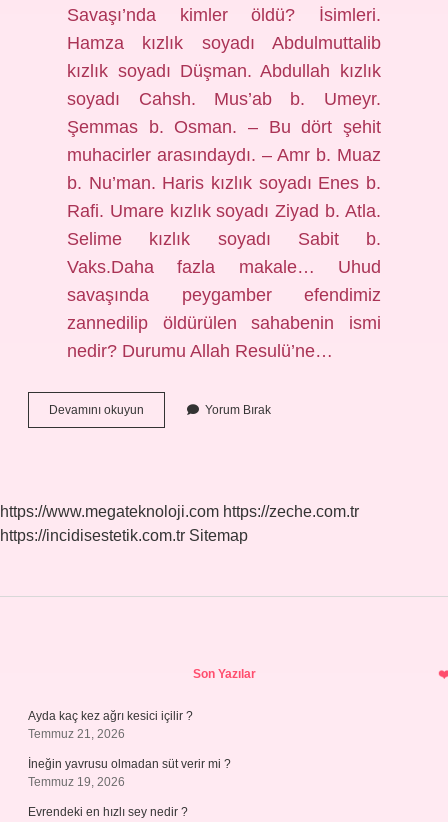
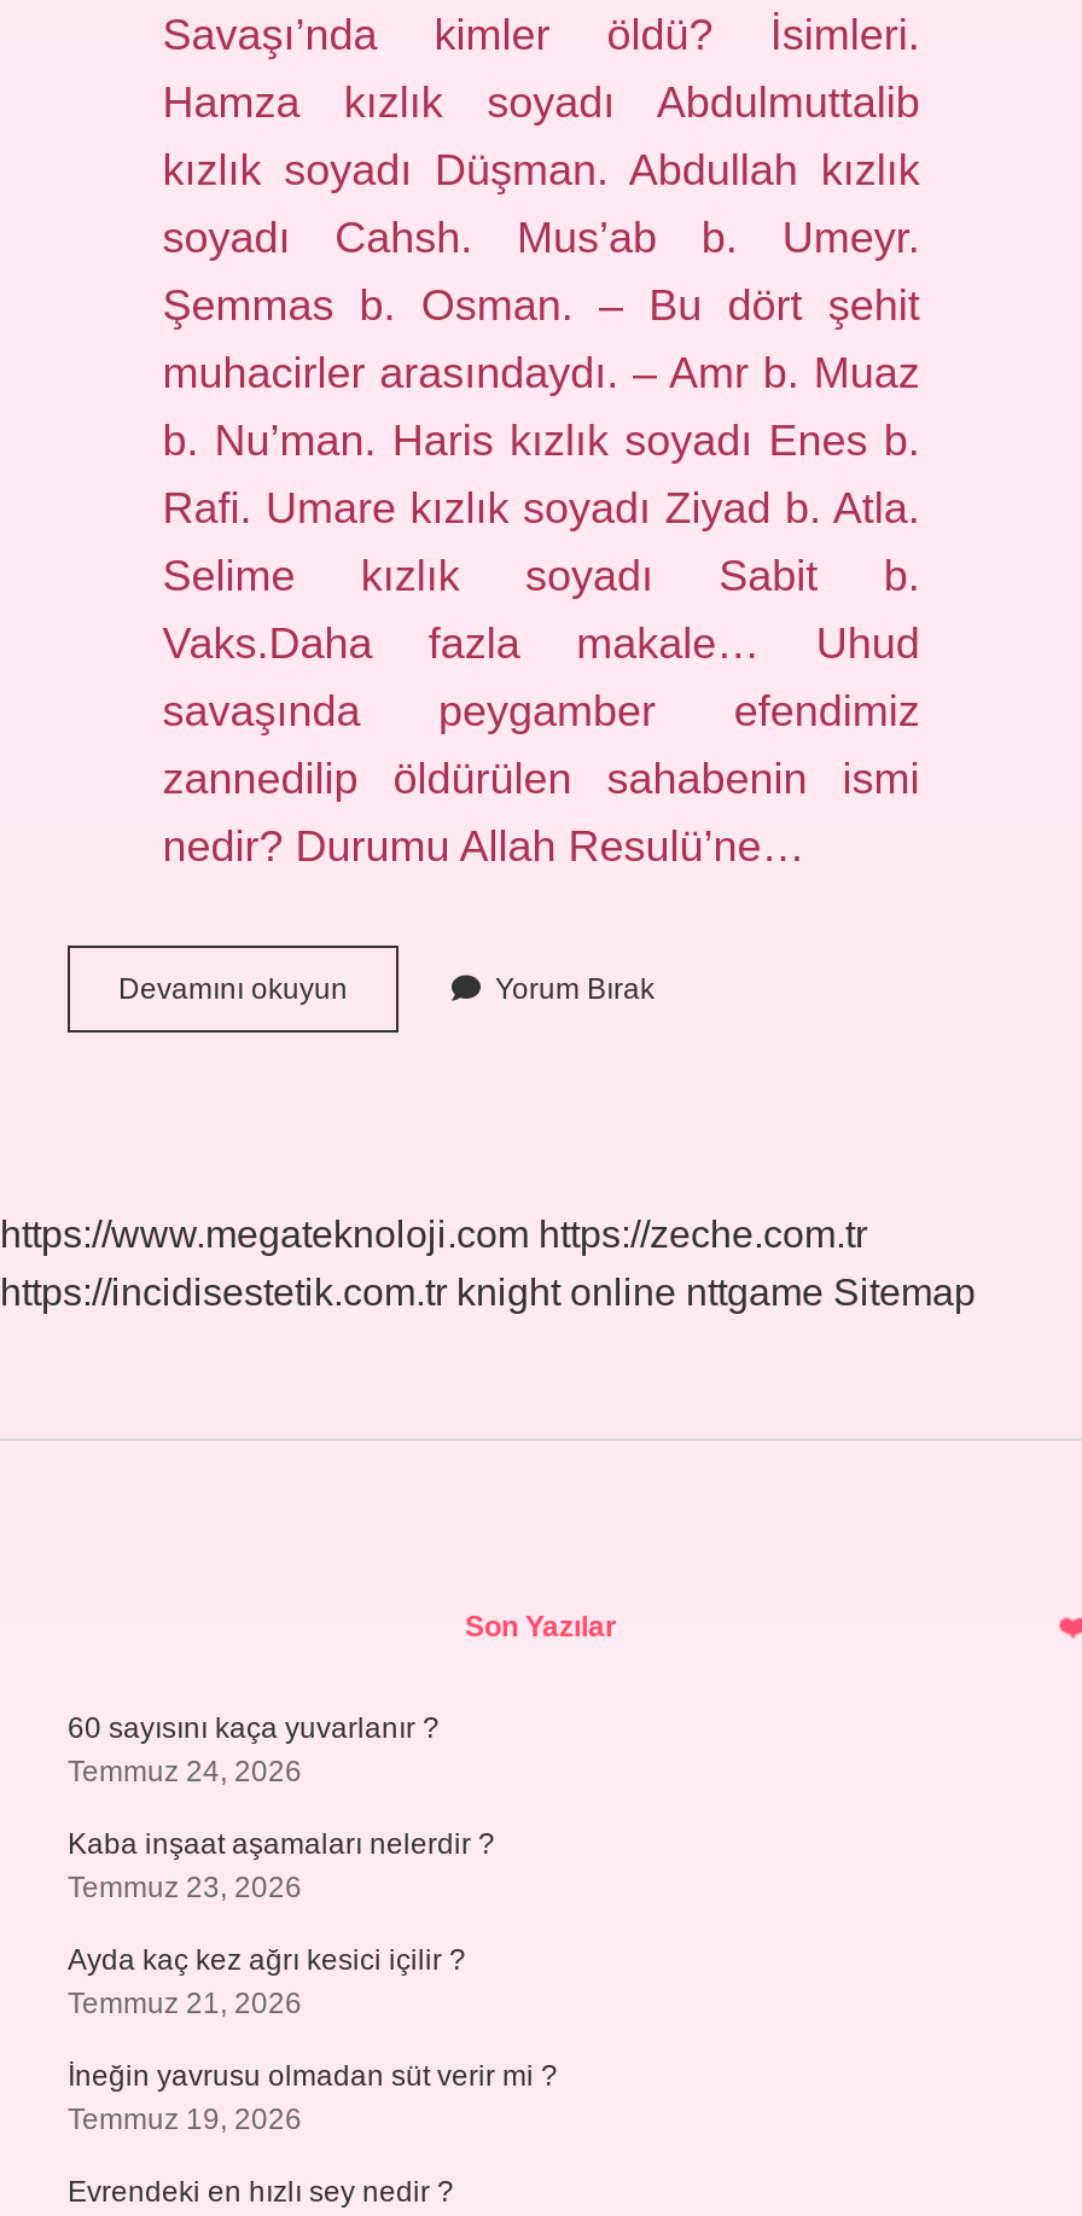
[0,527,248,544] https://incidisestetik.com.tr Sitemap -> [0,1272,976,1313] https://incidisestetik.com.tr knight online nttgame Sitemap
none -> [68,1711,495,1904] 60 sayısını kaça yuvarlanır ? | Temmuz 24, 2026 | Kaba inşaat aşamaları nelerdir ? | Temmuz 23, 2026

